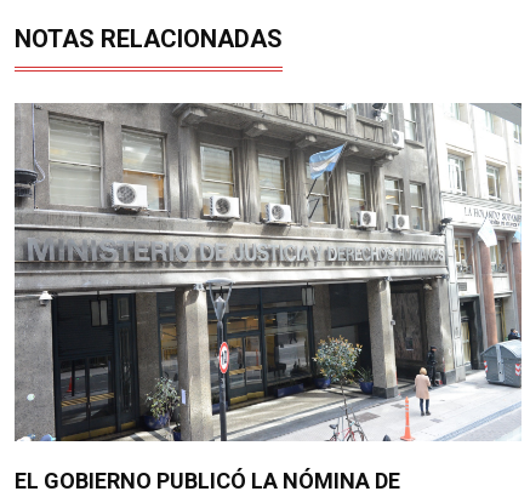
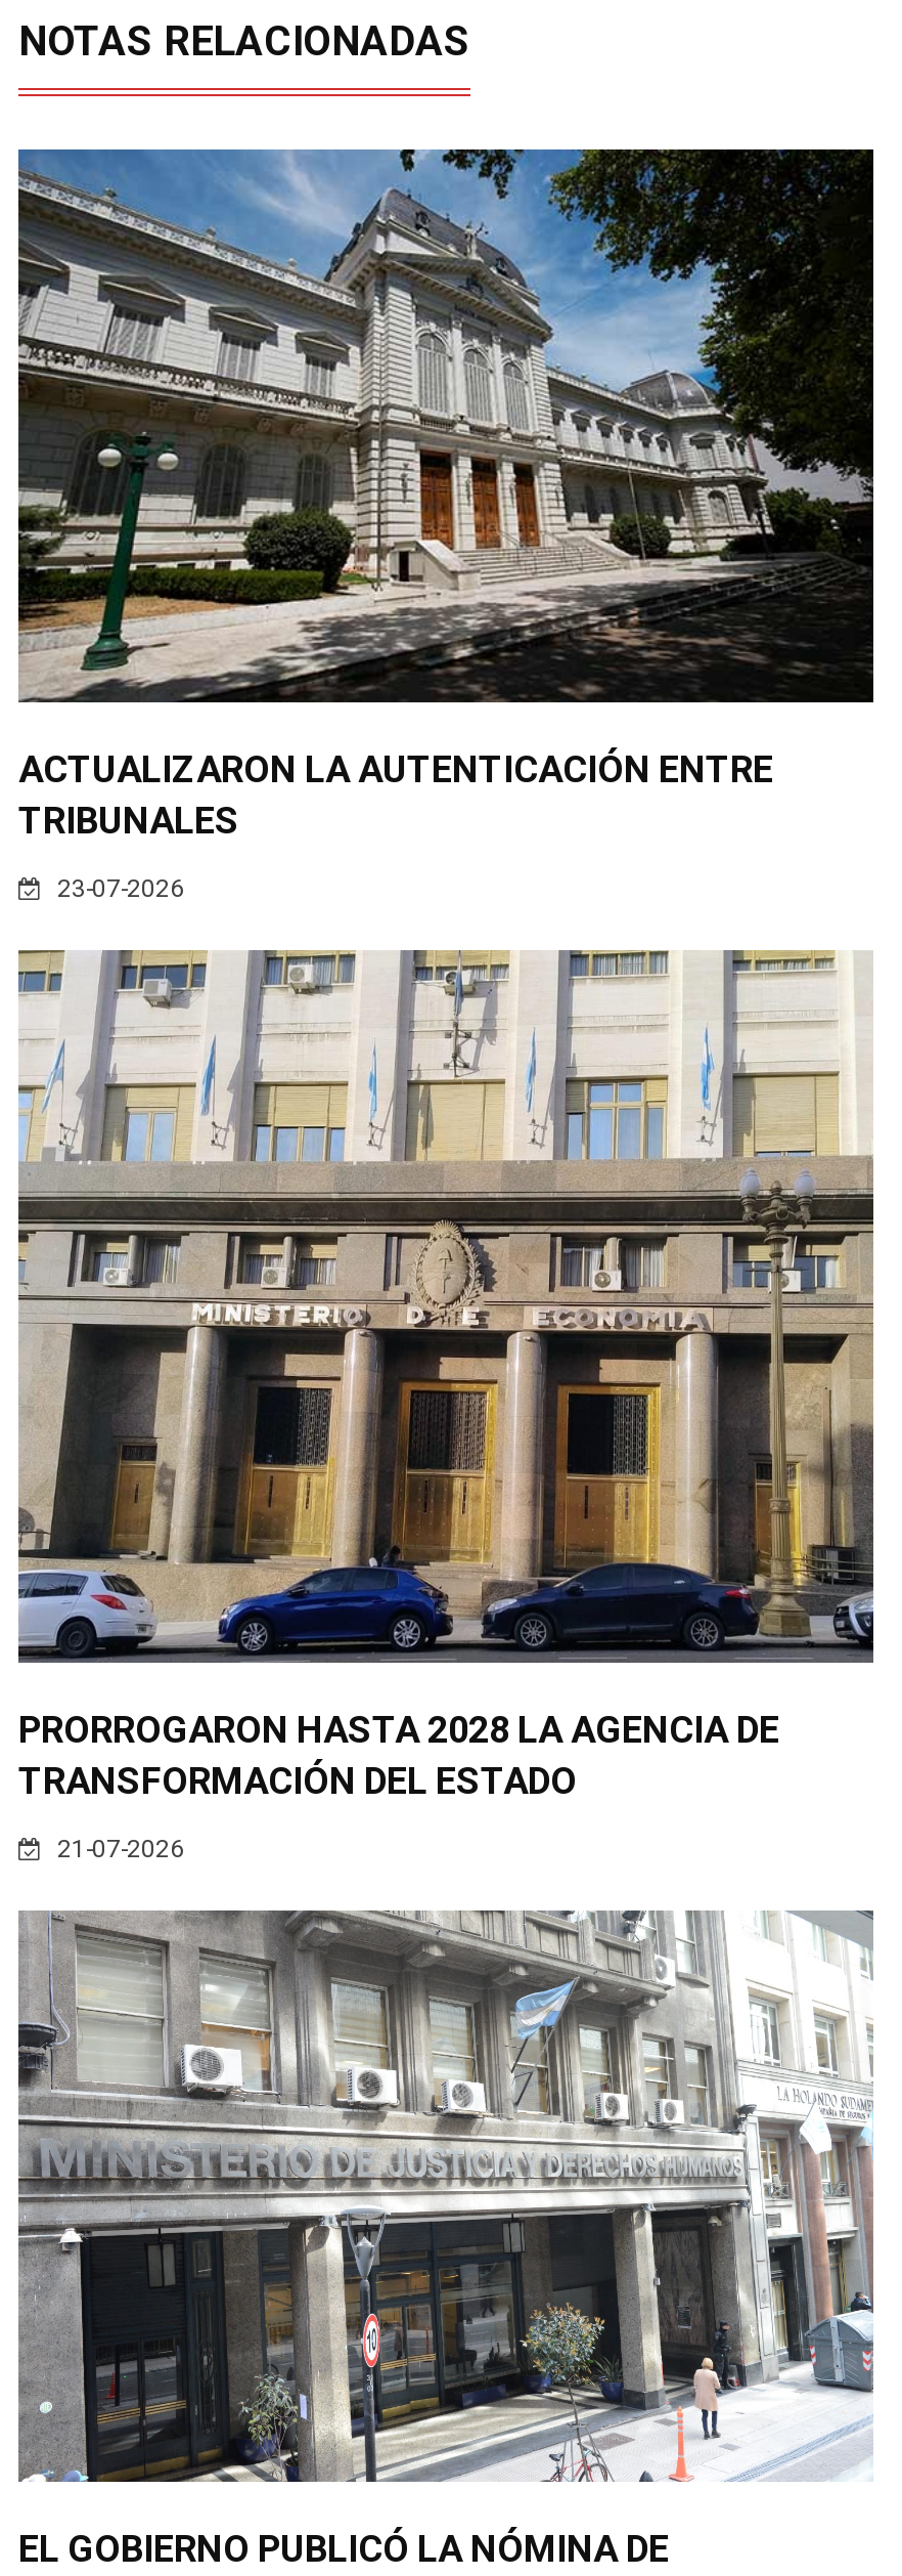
none -> [16,948,875,1864] [image] | PRORROGARON HASTA 2028 LA AGENCIA DE | TRANSFORMACIÓN DEL ESTADO | 21-07-2026
none -> [18,147,875,903] [image] | ACTUALIZARON LA AUTENTICACIÓN ENTRE | TRIBUNALES | 23-07-2026

